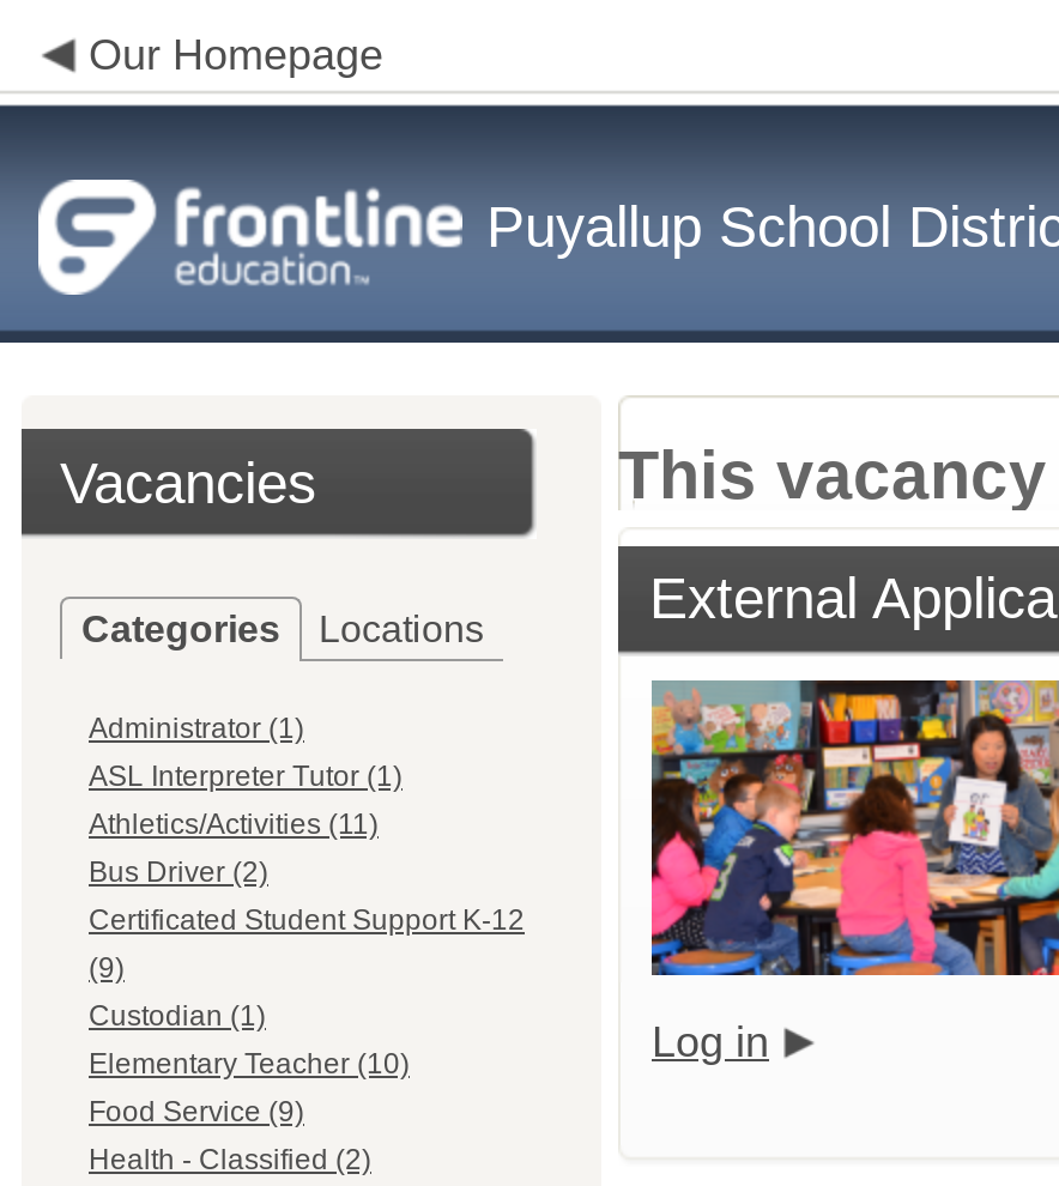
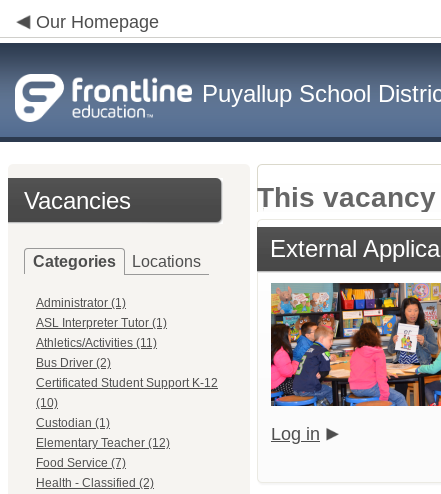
[89,951,125,985] (9) -> [36,396,58,410] (10)
[89,1047,410,1081] Elementary Teacher (10) -> [36,436,170,450] Elementary Teacher (12)
[89,1095,304,1128] Food Service (9) -> [36,456,126,470] Food Service (7)

